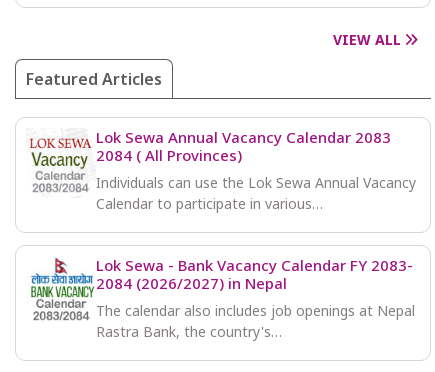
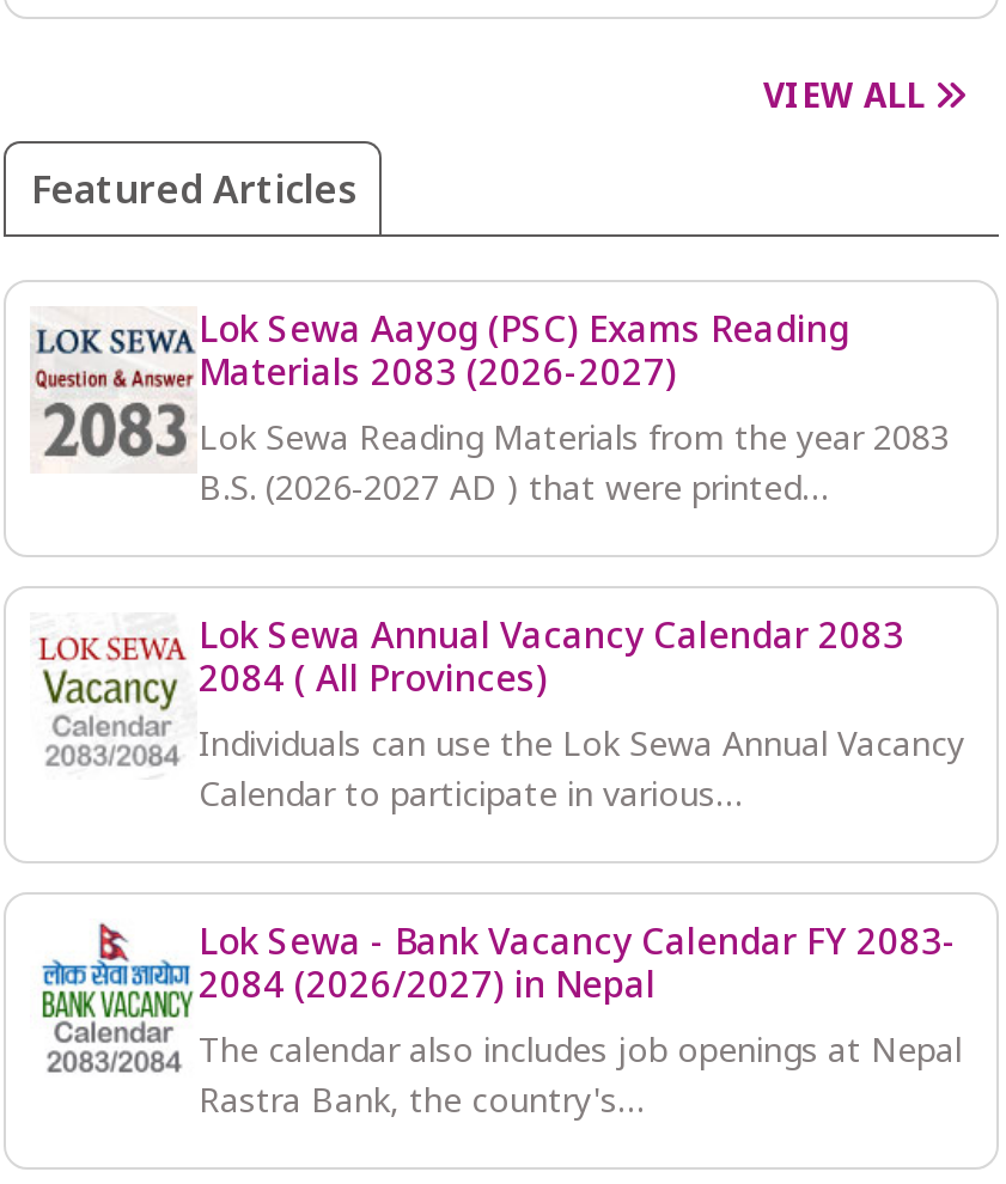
none -> [30,305,950,511] [image] | Lok Sewa Aayog (PSC) Exams Reading | Materials 2083 (2026-2027) | Lok Sewa Reading Materials from the year 2083 | B.S. (2026-2027 AD ) that were printed…

